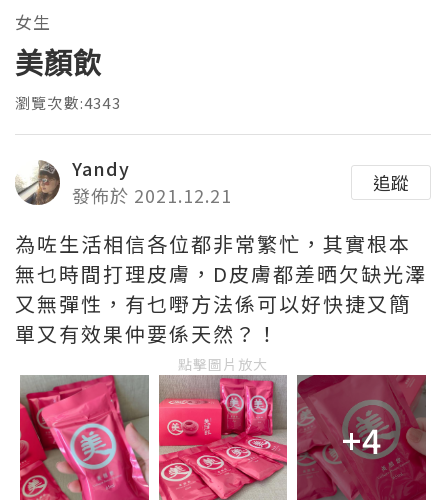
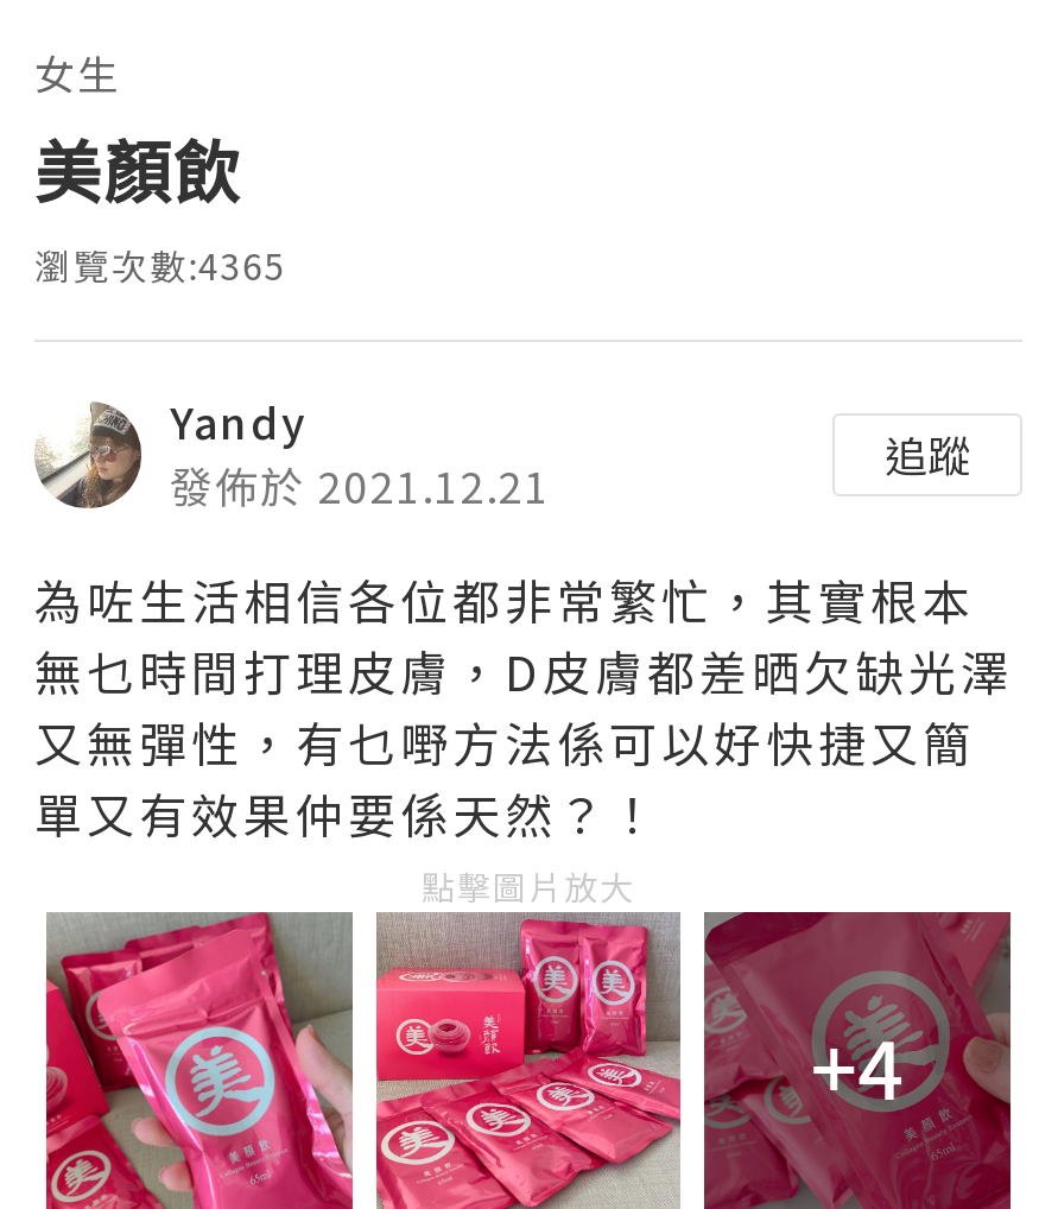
[15,92,121,113] 瀏覽次數:4343 -> [34,240,286,290] 瀏覽次數:4365

